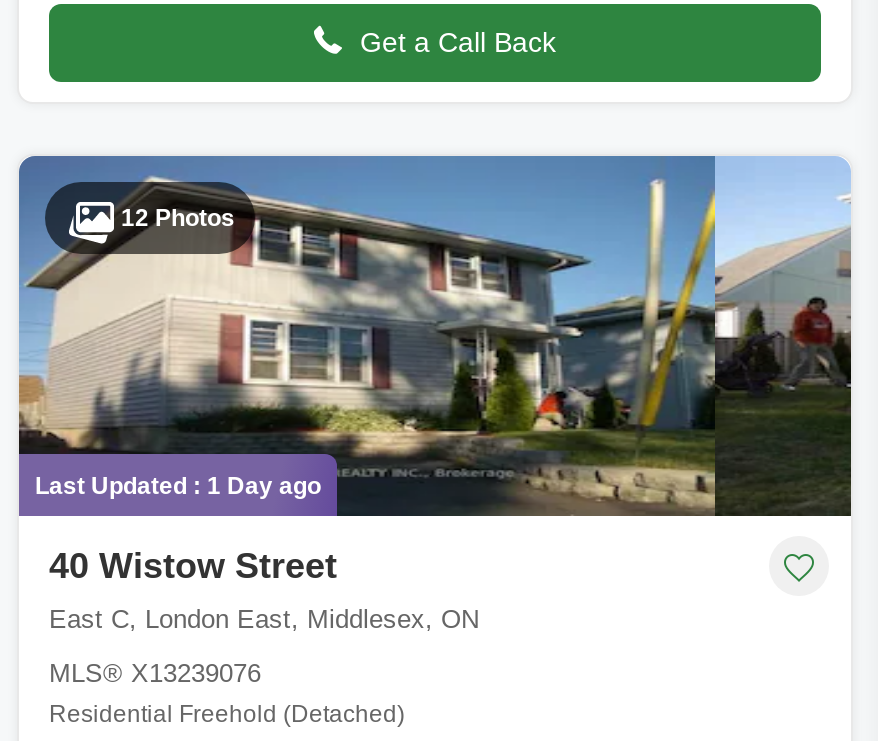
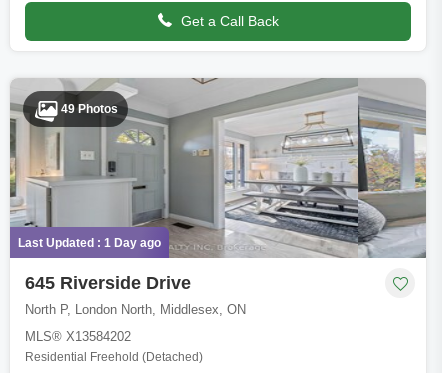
[17,156,853,518] [image] | 12 Photos -> [9,78,427,259] [image] | 49 Photos
[49,546,479,634] 40 Wistow Street | East C, London East, Middlesex, ON -> [25,273,246,317] 645 Riverside Drive | North P, London North, Middlesex, ON
[49,658,261,688] MLS® X13239076 -> [25,329,131,344] MLS® X13584202

